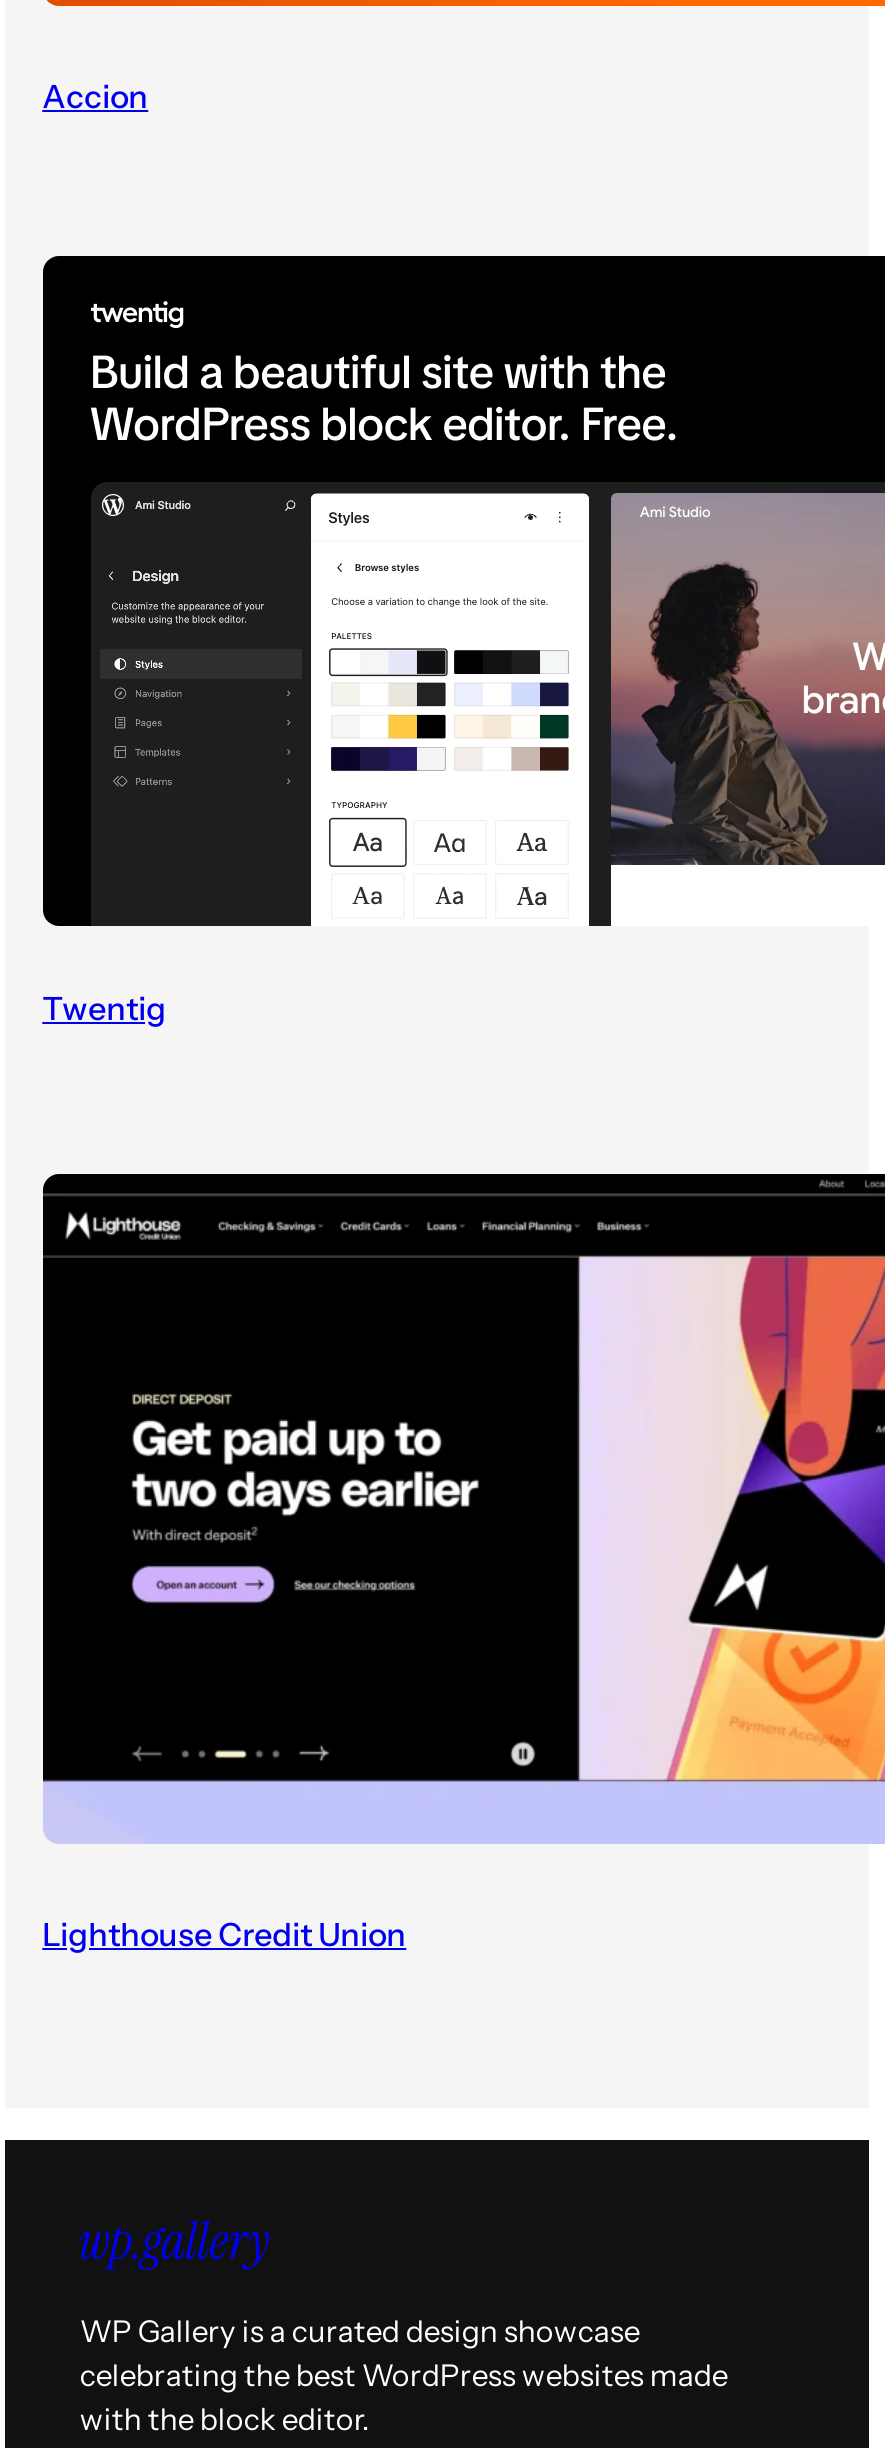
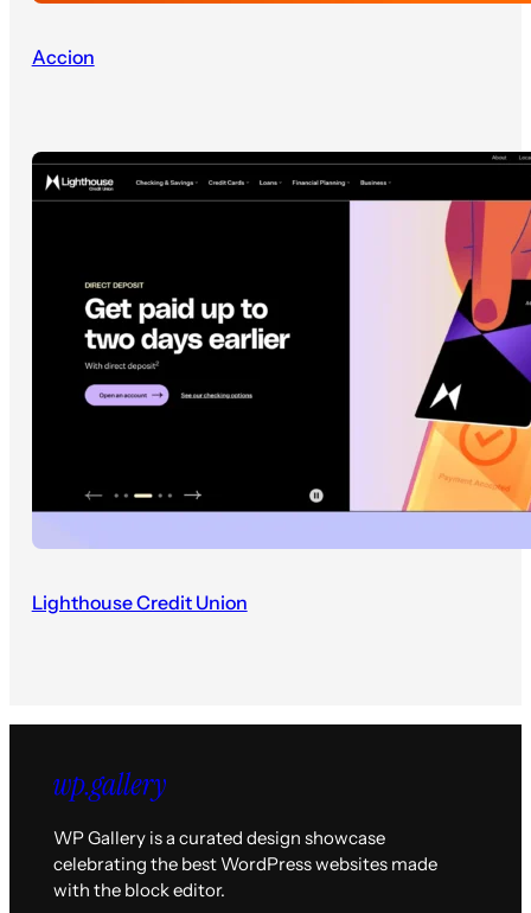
[41,296,879,1027] [image] | Twentig -> none

